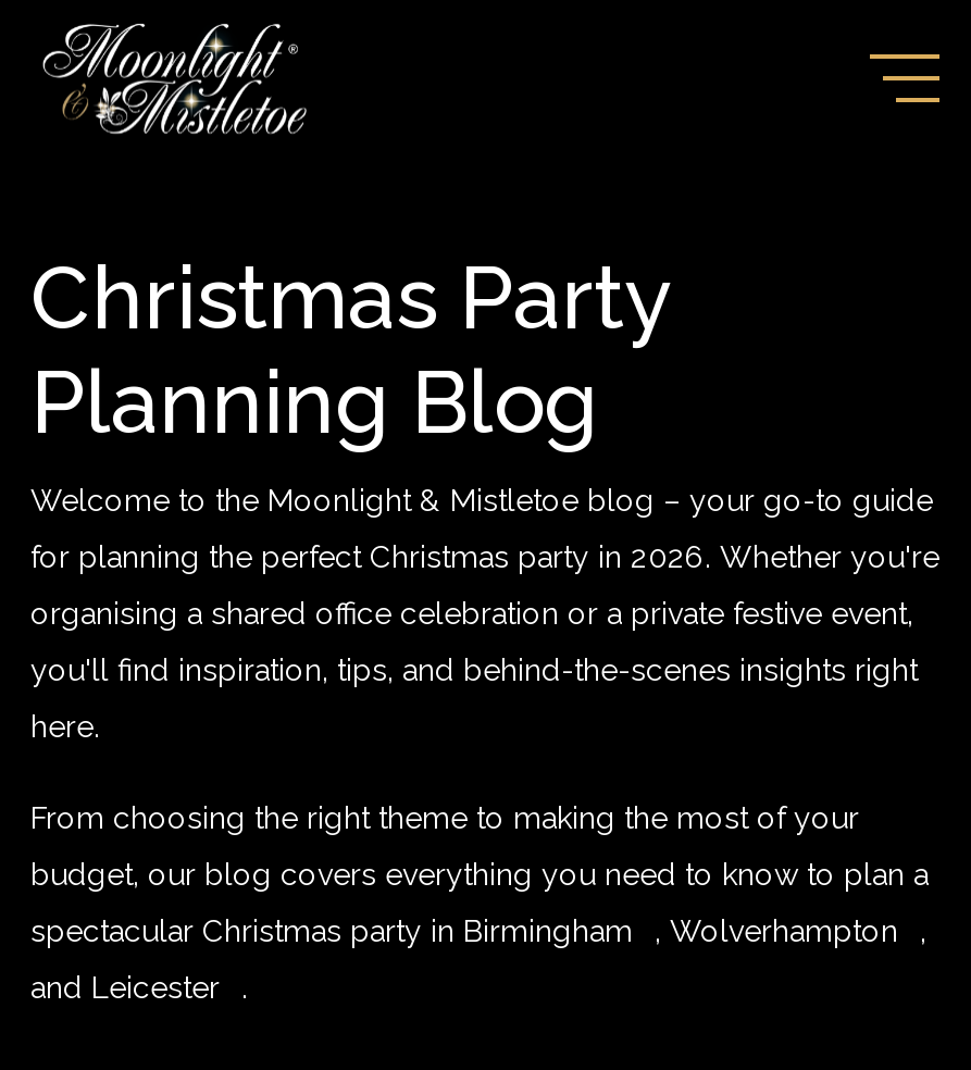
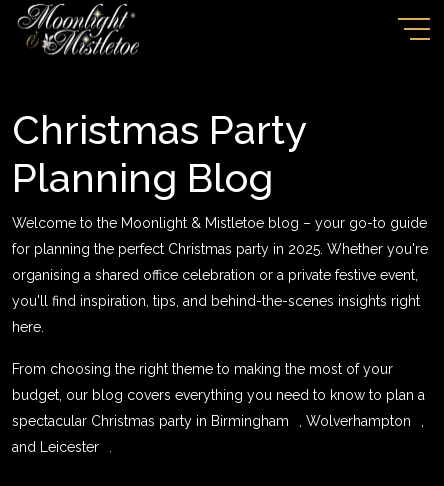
[30,539,939,574] for planning the perfect Christmas party in 2026. Whether you're -> [12,241,428,257] for planning the perfect Christmas party in 2025. Whether you're

